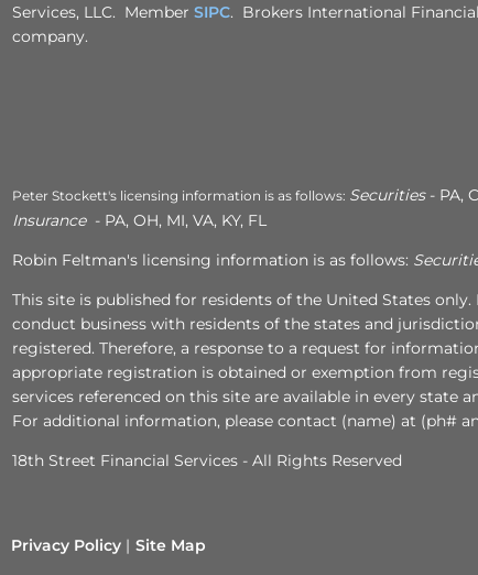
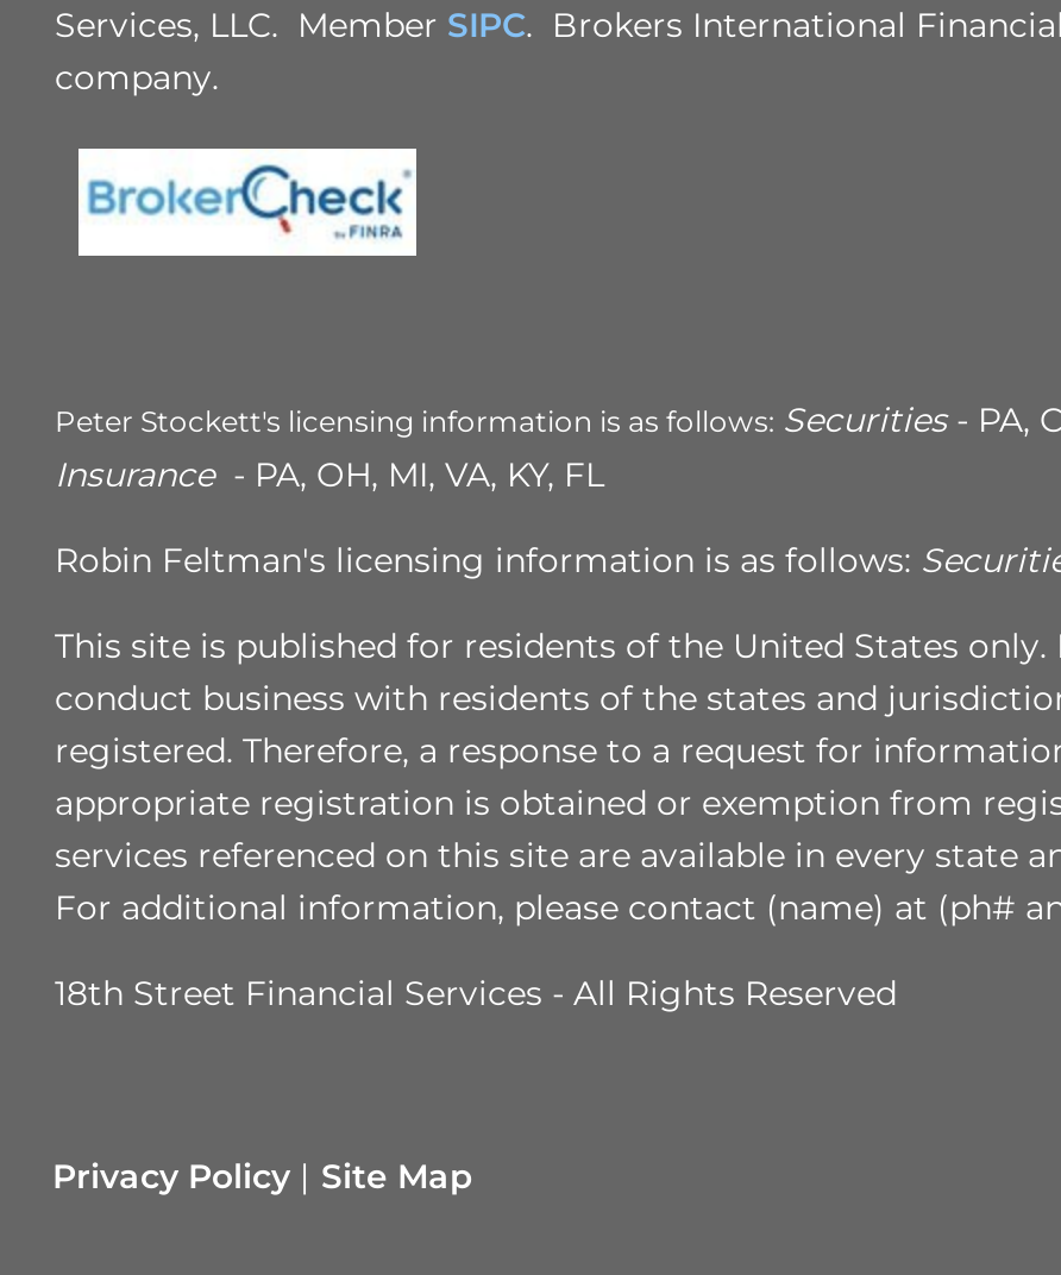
none -> [76,145,419,259] [image]

